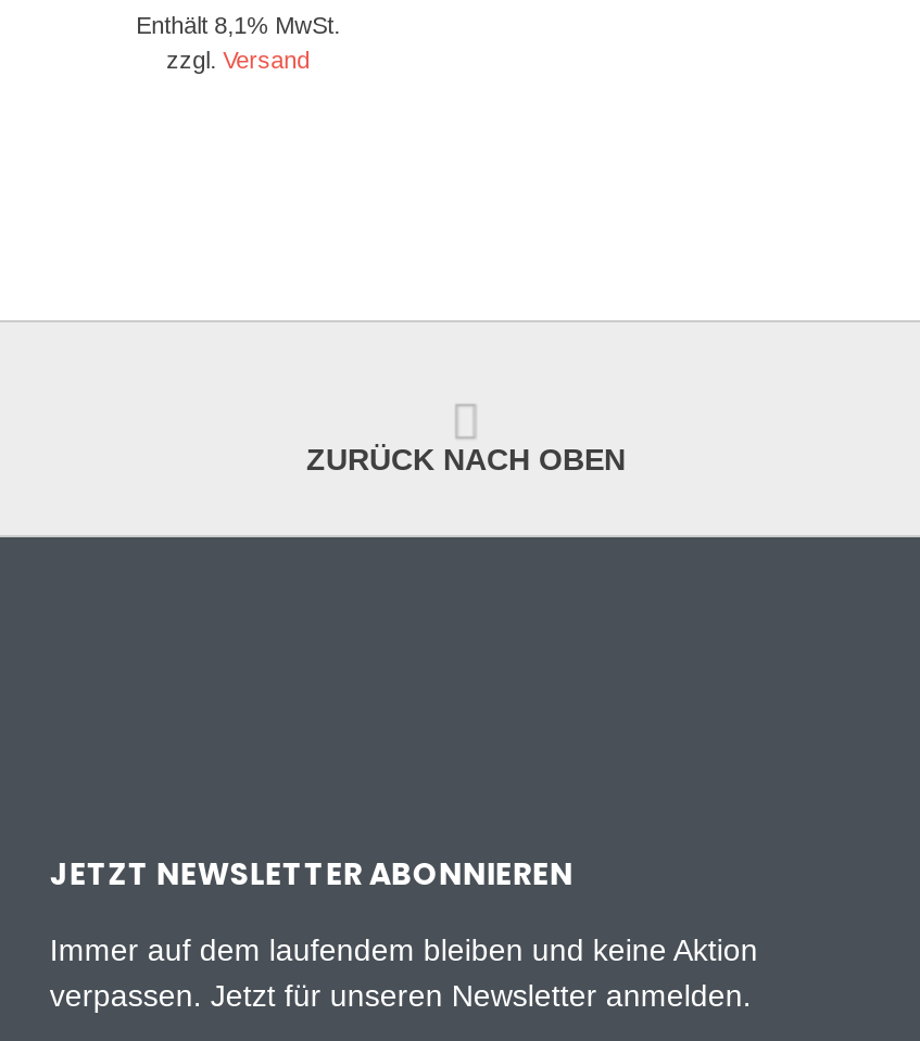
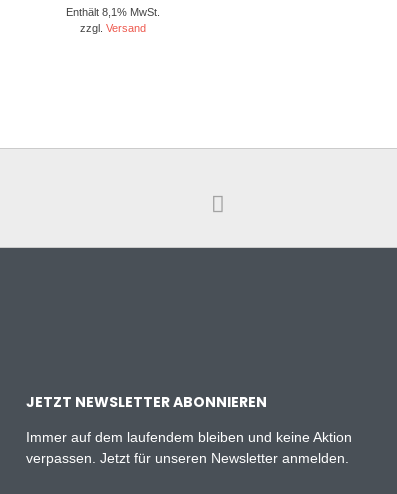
[306,441,626,476] ZURÜCK NACH OBEN -> none

